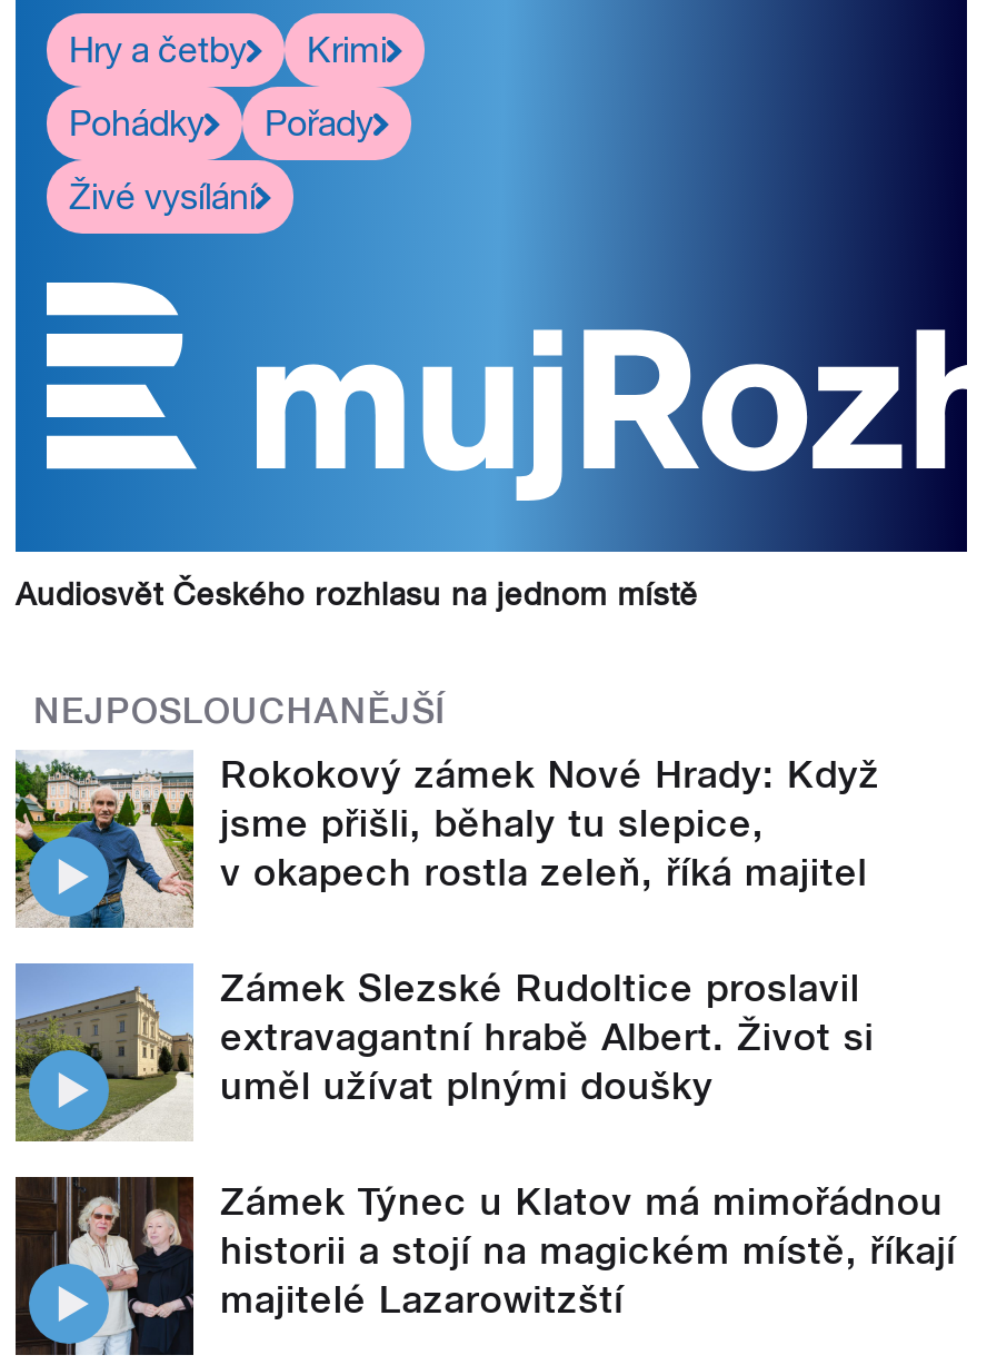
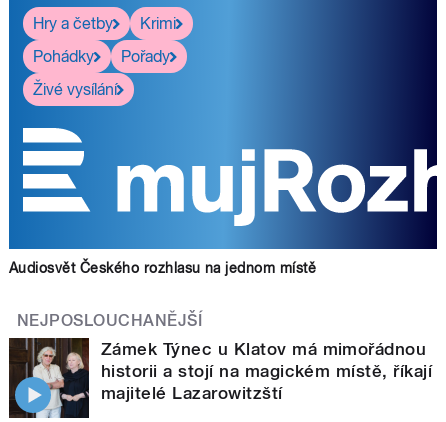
[13,750,880,1108] [image] | Rokokový zámek Nové Hrady: Když | jsme přišli, běhaly tu slepice, | v okapech rostla zeleň, říká majitel | Zámek Slezské Rudoltice proslavil | extravagantní hrabě Albert. Život si | uměl užívat plnými doušky -> none
[13,961,189,1144] [image] -> none

